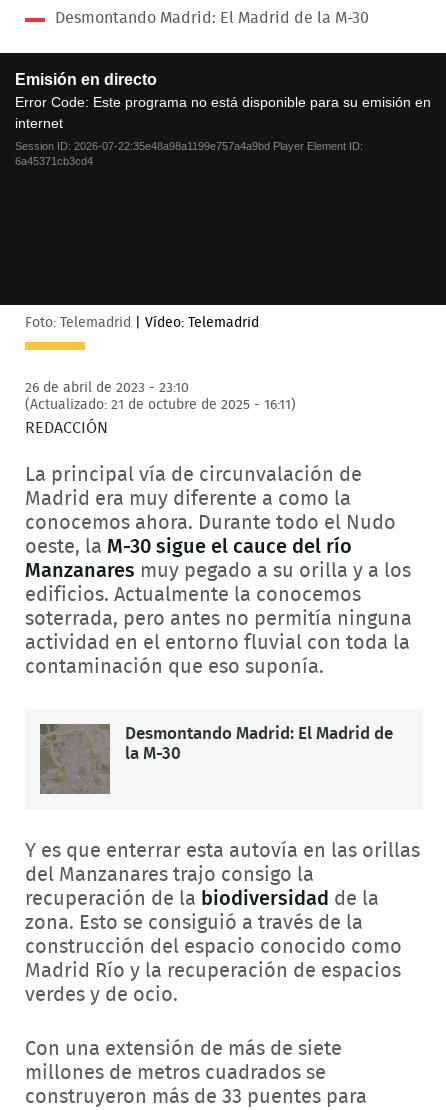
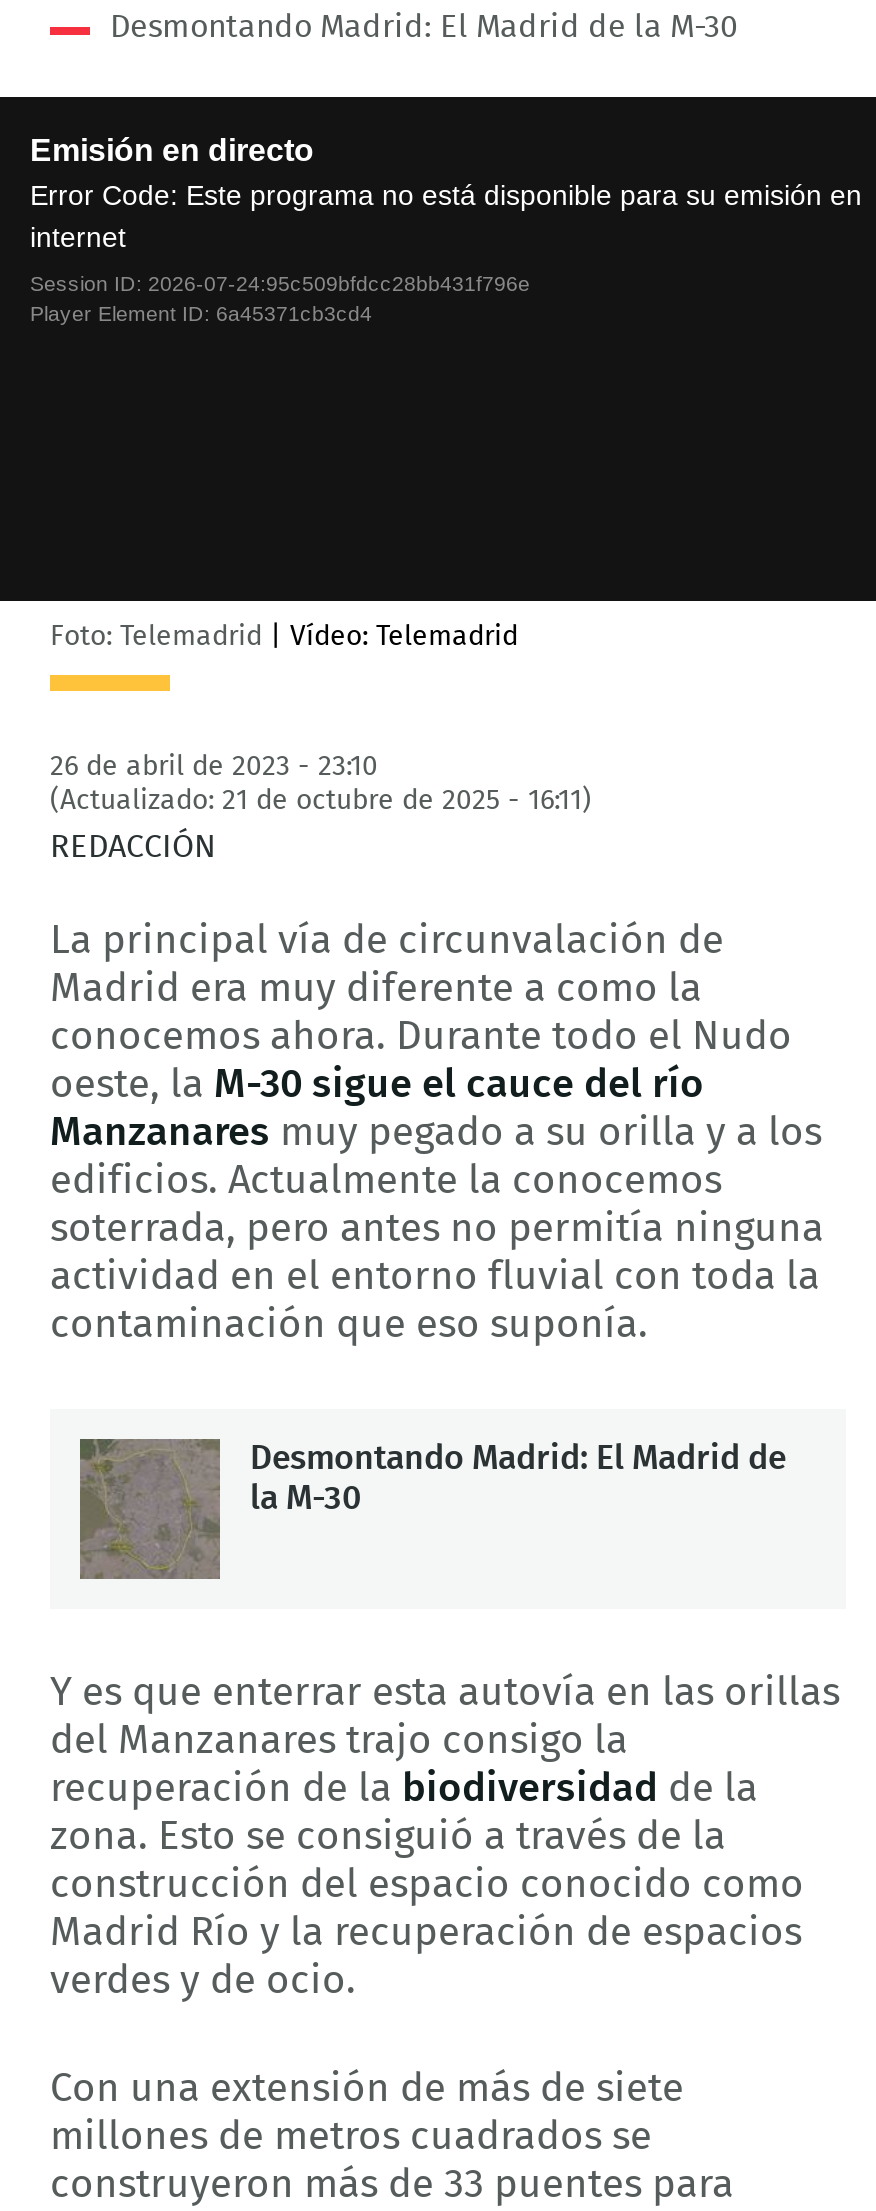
[15,140,363,167] Session ID: 2026-07-22:35e48a98a1199e757a4a9bd Player Element ID: | 6a45371cb3cd4 -> [30,271,530,325] Session ID: 2026-07-24:95c509bfdcc28bb431f796e | Player Element ID: 6a45371cb3cd4

